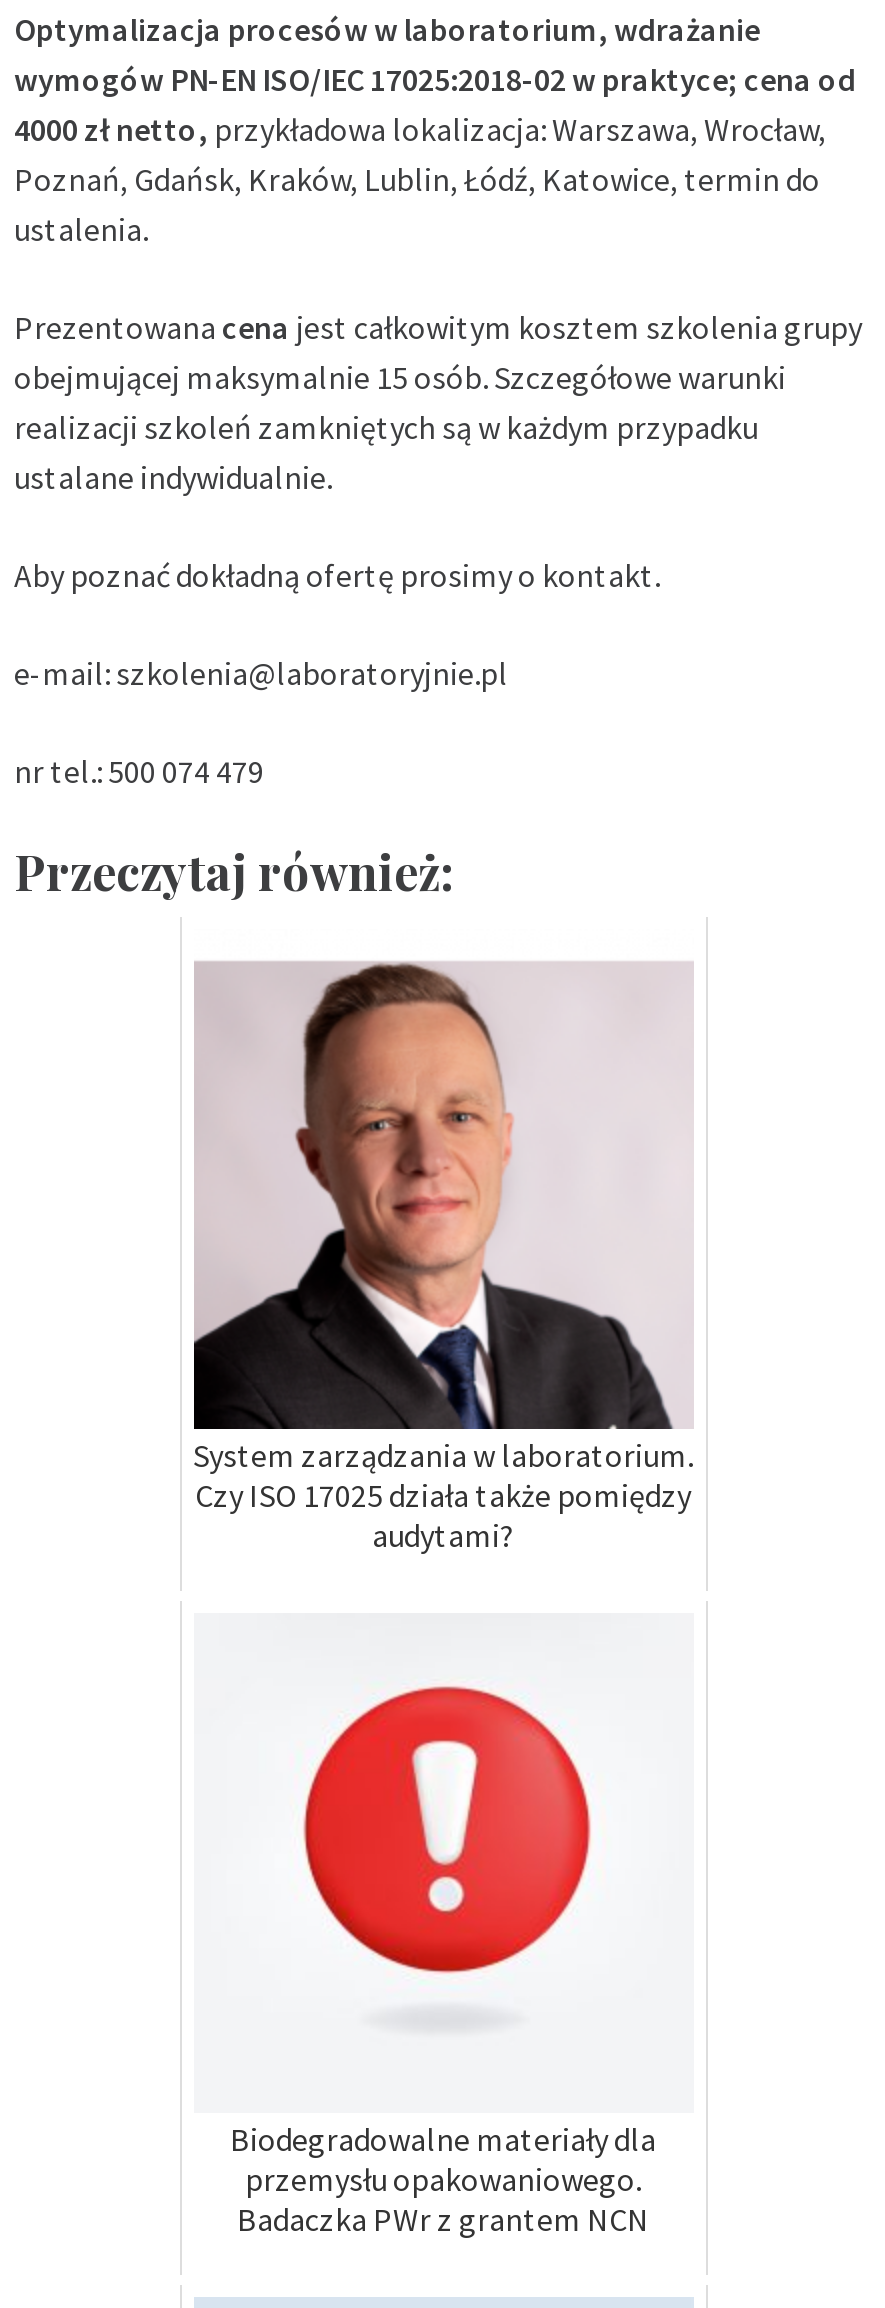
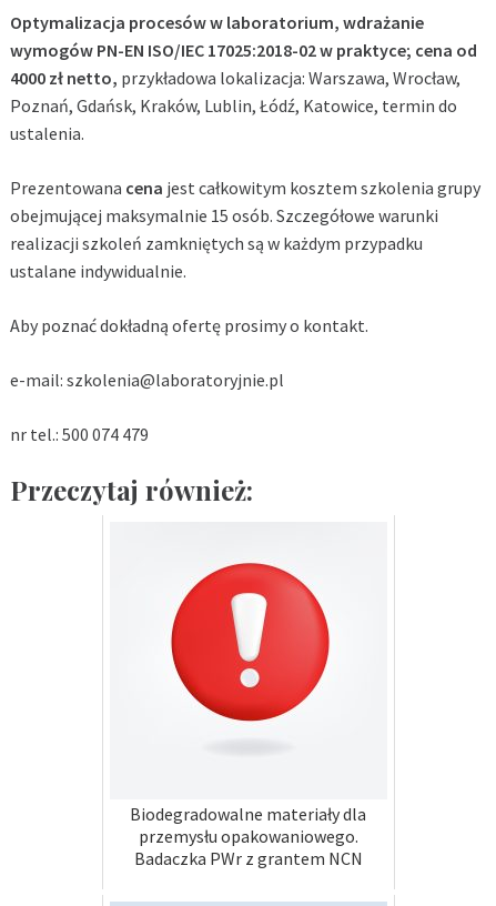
[192,961,693,1556] [image] | System zarządzania w laboratorium. | Czy ISO 17025 działa także pomiędzy | audytami? -> none

